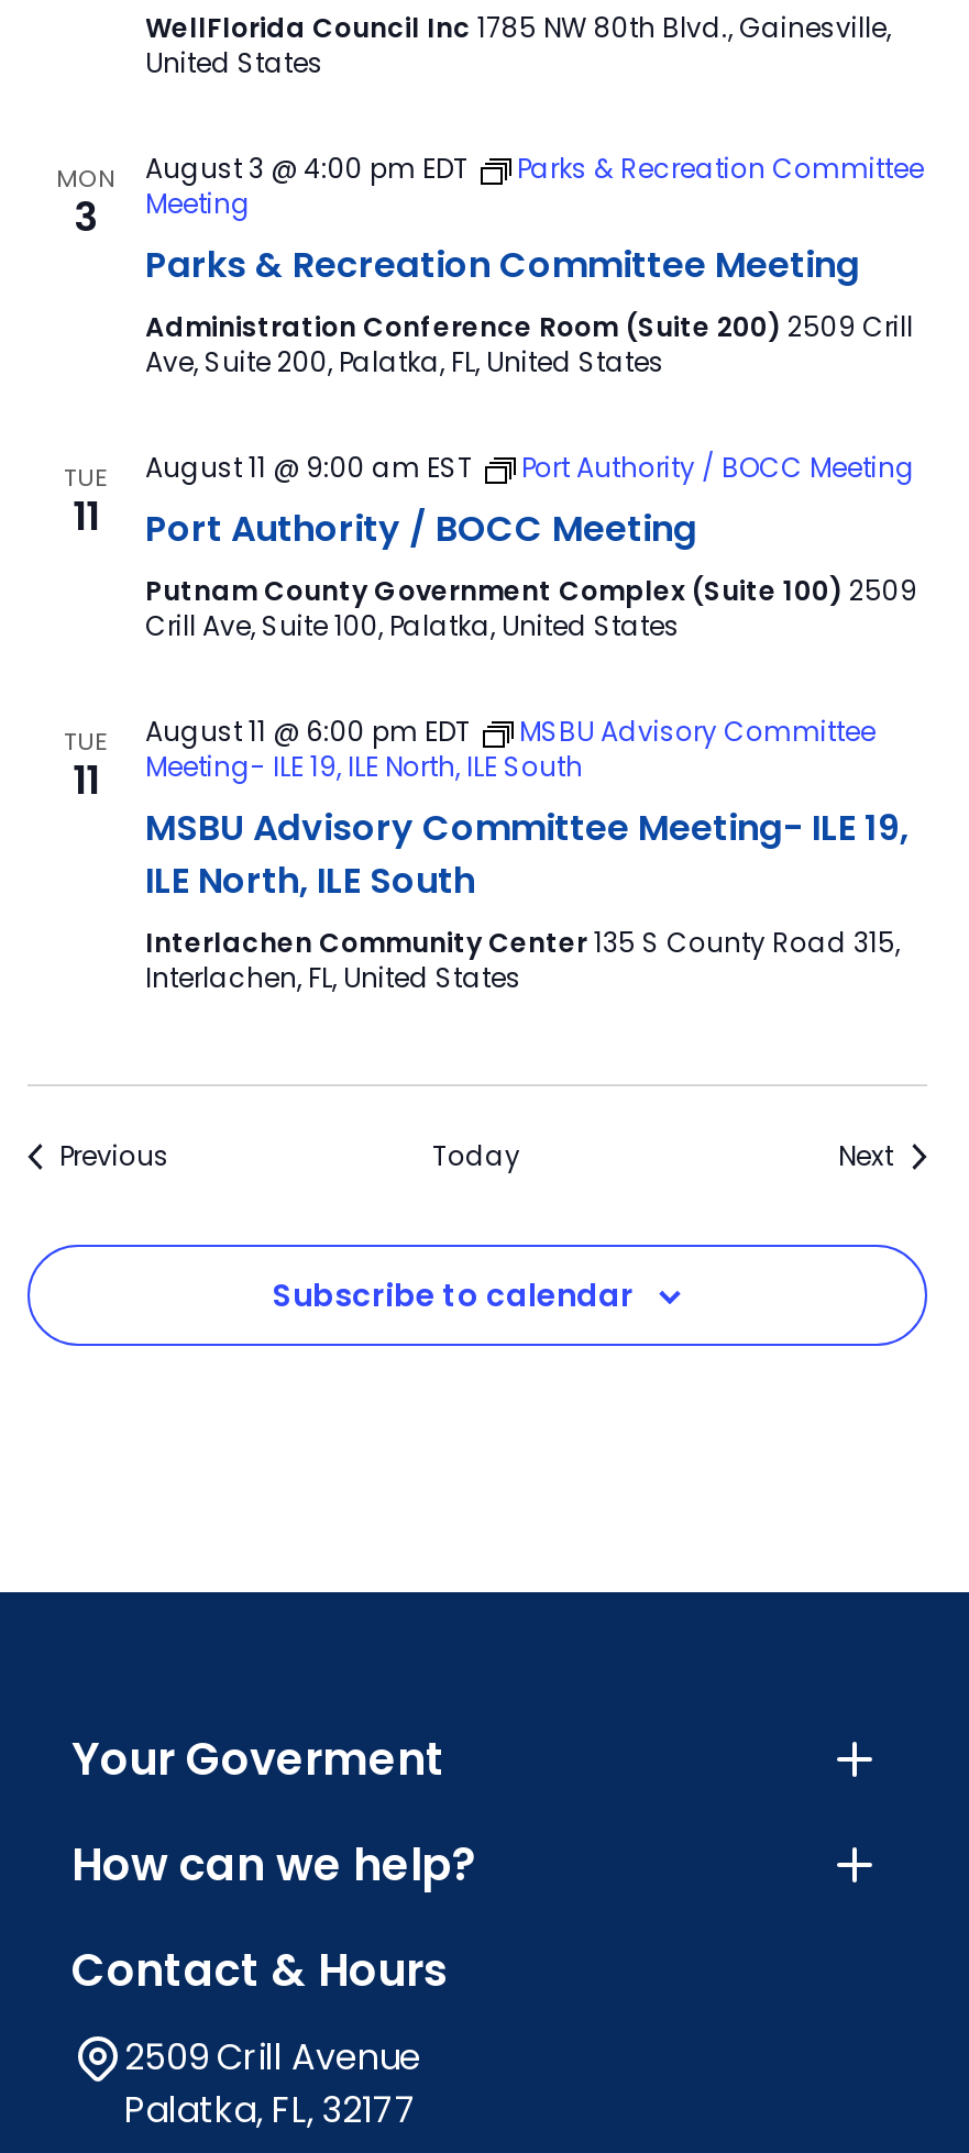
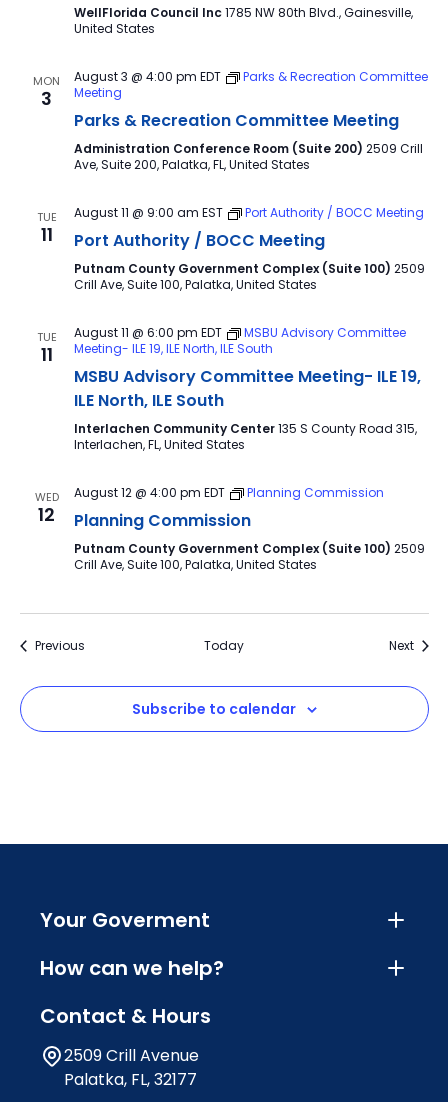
none -> [34,489,58,527] WED | 12
none -> [73,484,424,573] August 12 @ 4:00 pm EDT | Planning Commission | Planning Commission | Putnam County Government Complex (Suite 100) 2509 | Crill Ave, Suite 100, Palatka, United States

